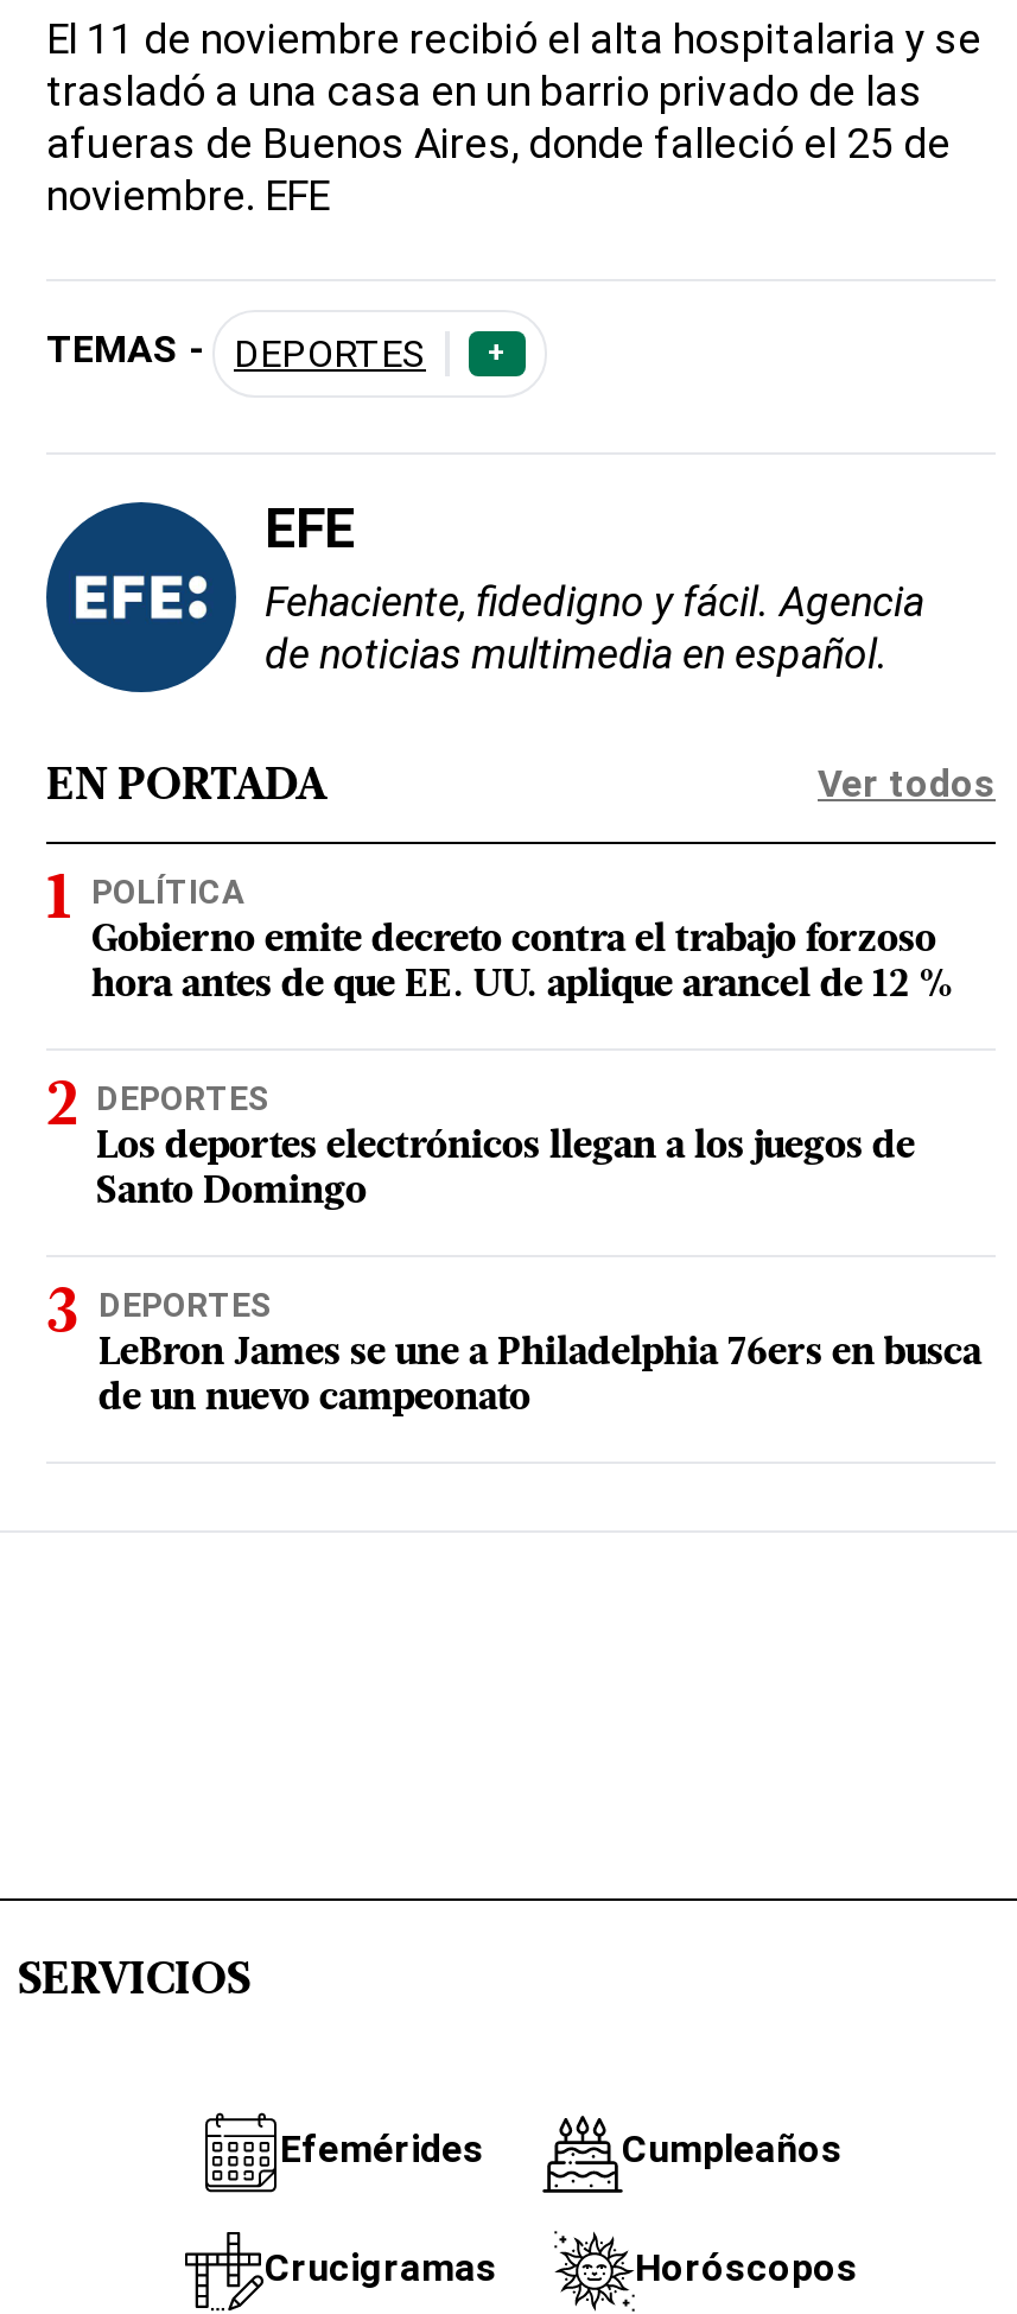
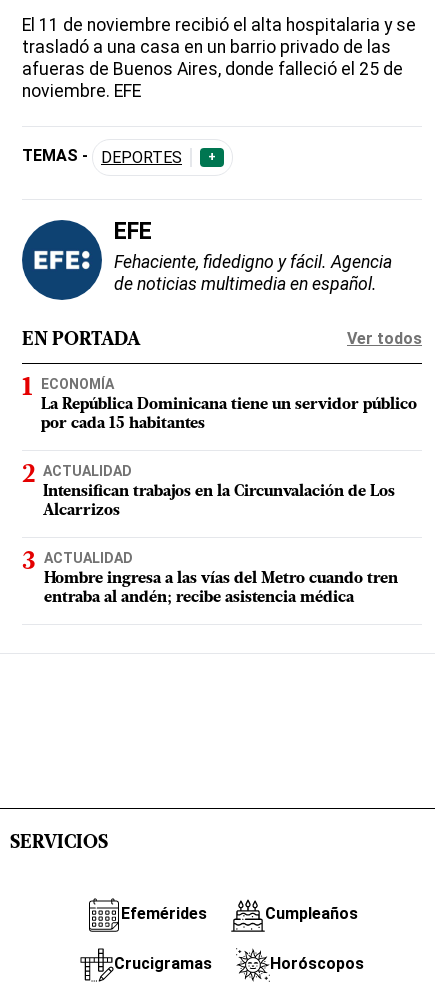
[91,871,955,1004] POLÍTICA | Gobierno emite decreto contra el trabajo forzoso | hora antes de que EE. UU. aplique arancel de 12 % -> [41,375,417,431] ECONOMÍA | La República Dominicana tiene un servidor público | por cada 15 habitantes
[96,1078,915,1211] DEPORTES | Los deportes electrónicos llegan a los juegos de | Santo Domingo -> [43,462,395,518] ACTUALIDAD | Intensifican trabajos en la Circunvalación de Los | Alcarrizos
[98,1285,981,1418] DEPORTES | LeBron James se une a Philadelphia 76ers en busca | de un nuevo campeonato -> [44,549,398,605] ACTUALIDAD | Hombre ingresa a las vías del Metro cuando tren | entraba al andén; recibe asistencia médica

